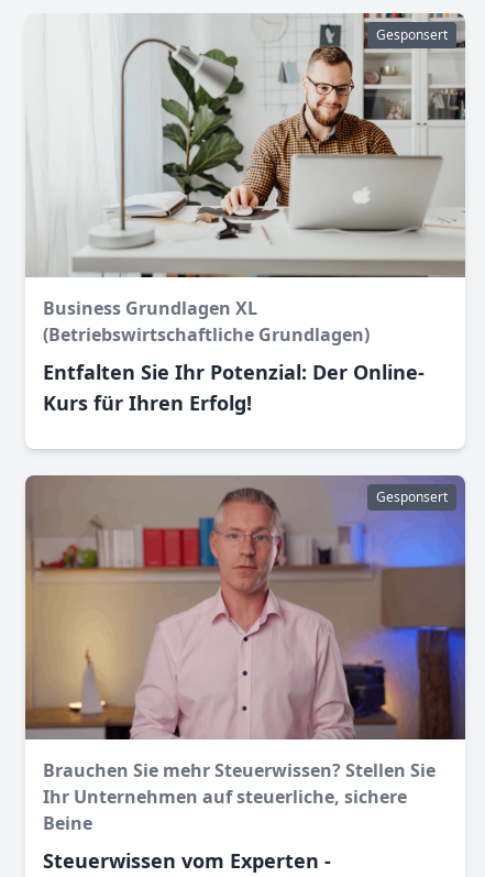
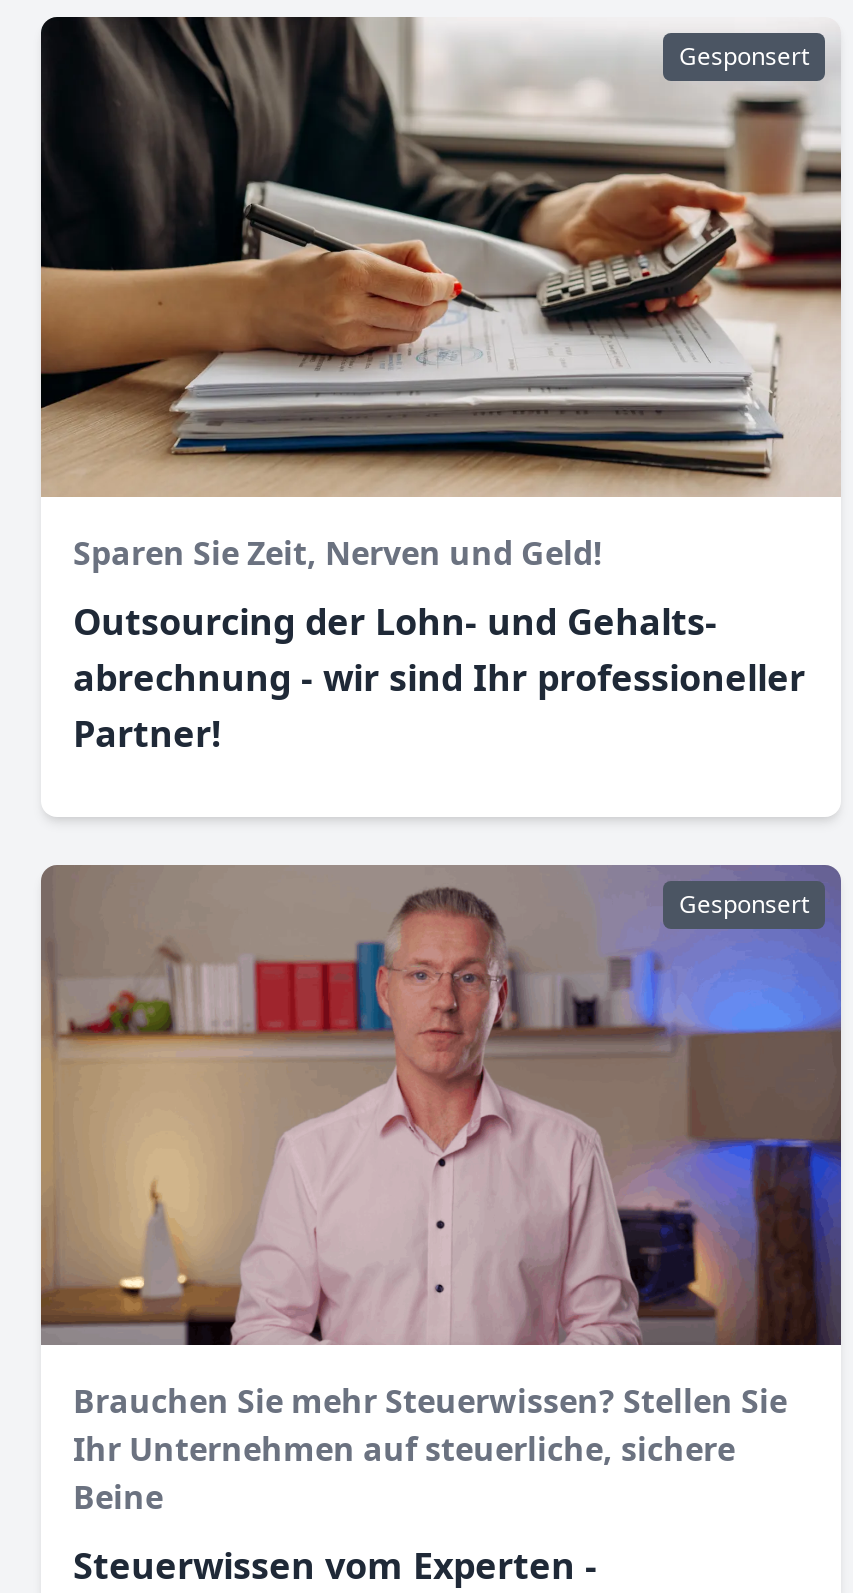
[25,12,466,347] [image] | Business Grundlagen XL | (Betriebswirtschaftliche Grundlagen) -> [39,15,843,574] [image] | Sparen Sie Zeit, Nerven und Geld!
[43,359,425,416] Entfalten Sie Ihr Potenzial: Der Online- | Kurs für Ihren Erfolg! -> [73,596,805,756] Outsourcing der Lohn- und Gehalts | abrechnung - wir sind Ihr professioneller | Partner!

